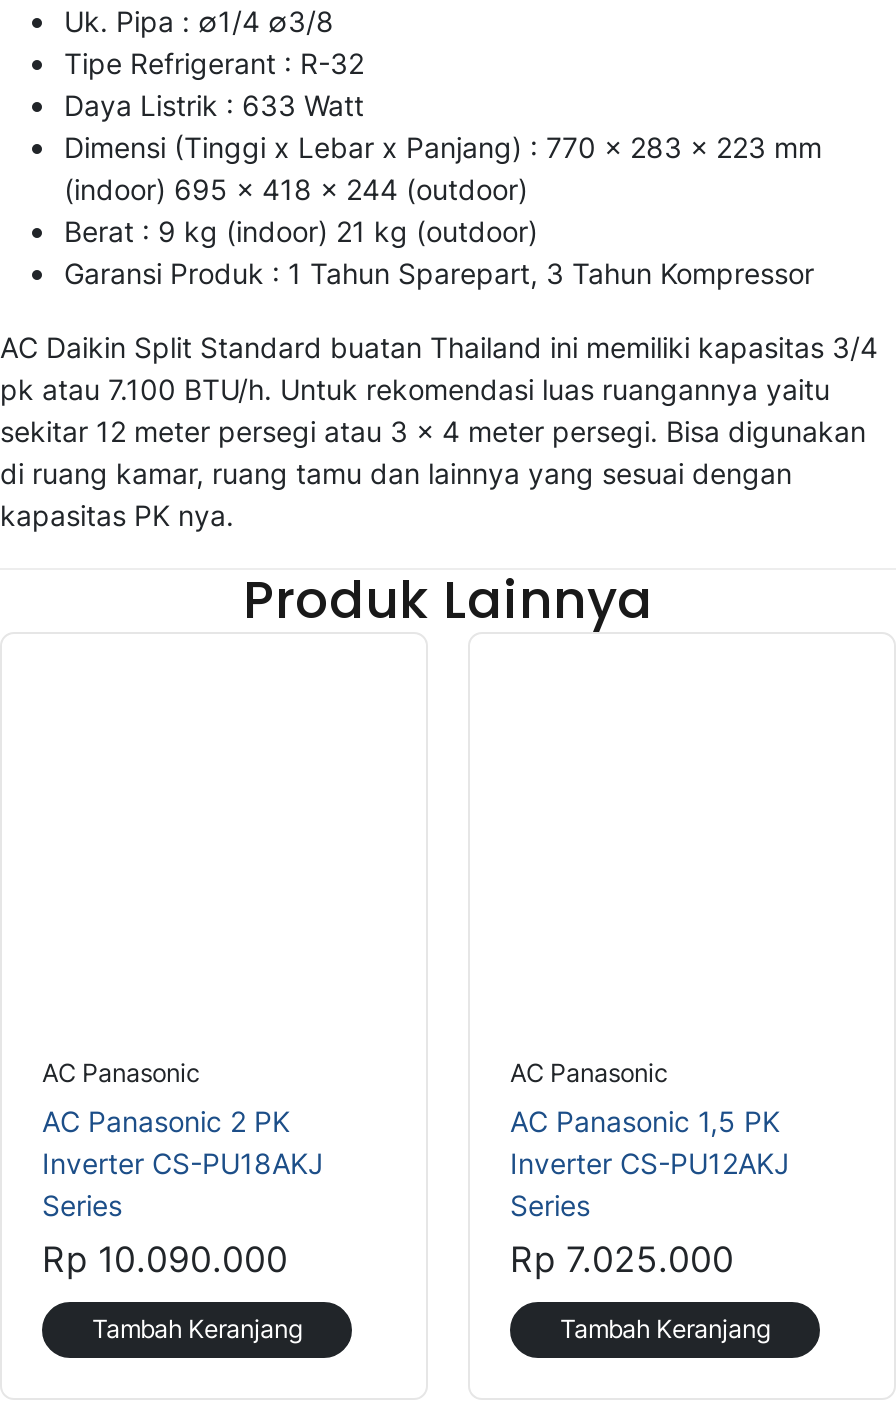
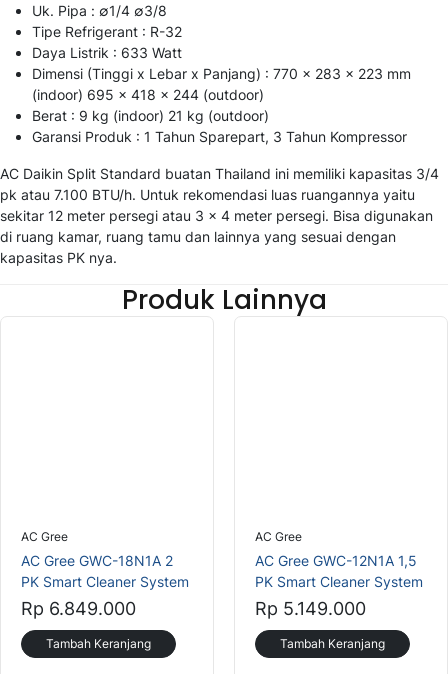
[42,1059,200,1089] AC Panasonic -> [21,529,68,544] AC Gree
[510,1059,668,1089] AC Panasonic -> [255,529,302,544] AC Gree
[42,1105,324,1281] AC Panasonic 2 PK | Inverter CS-PU18AKJ | Series | Rp 10.090.000 -> [21,552,189,619] AC Gree GWC-18N1A 2 | PK Smart Cleaner System | Rp 6.849.000
[510,1105,790,1281] AC Panasonic 1,5 PK | Inverter CS-PU12AKJ | Series | Rp 7.025.000 -> [255,552,423,619] AC Gree GWC-12N1A 1,5 | PK Smart Cleaner System | Rp 5.149.000

